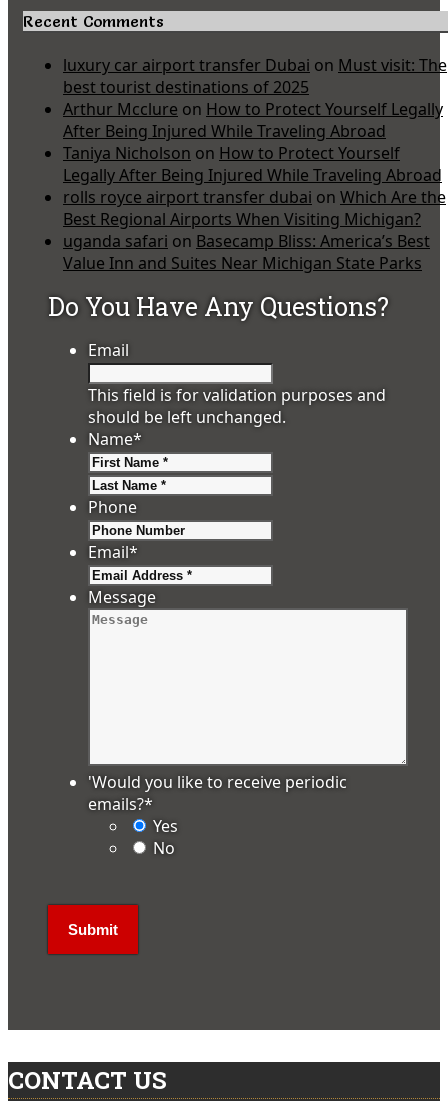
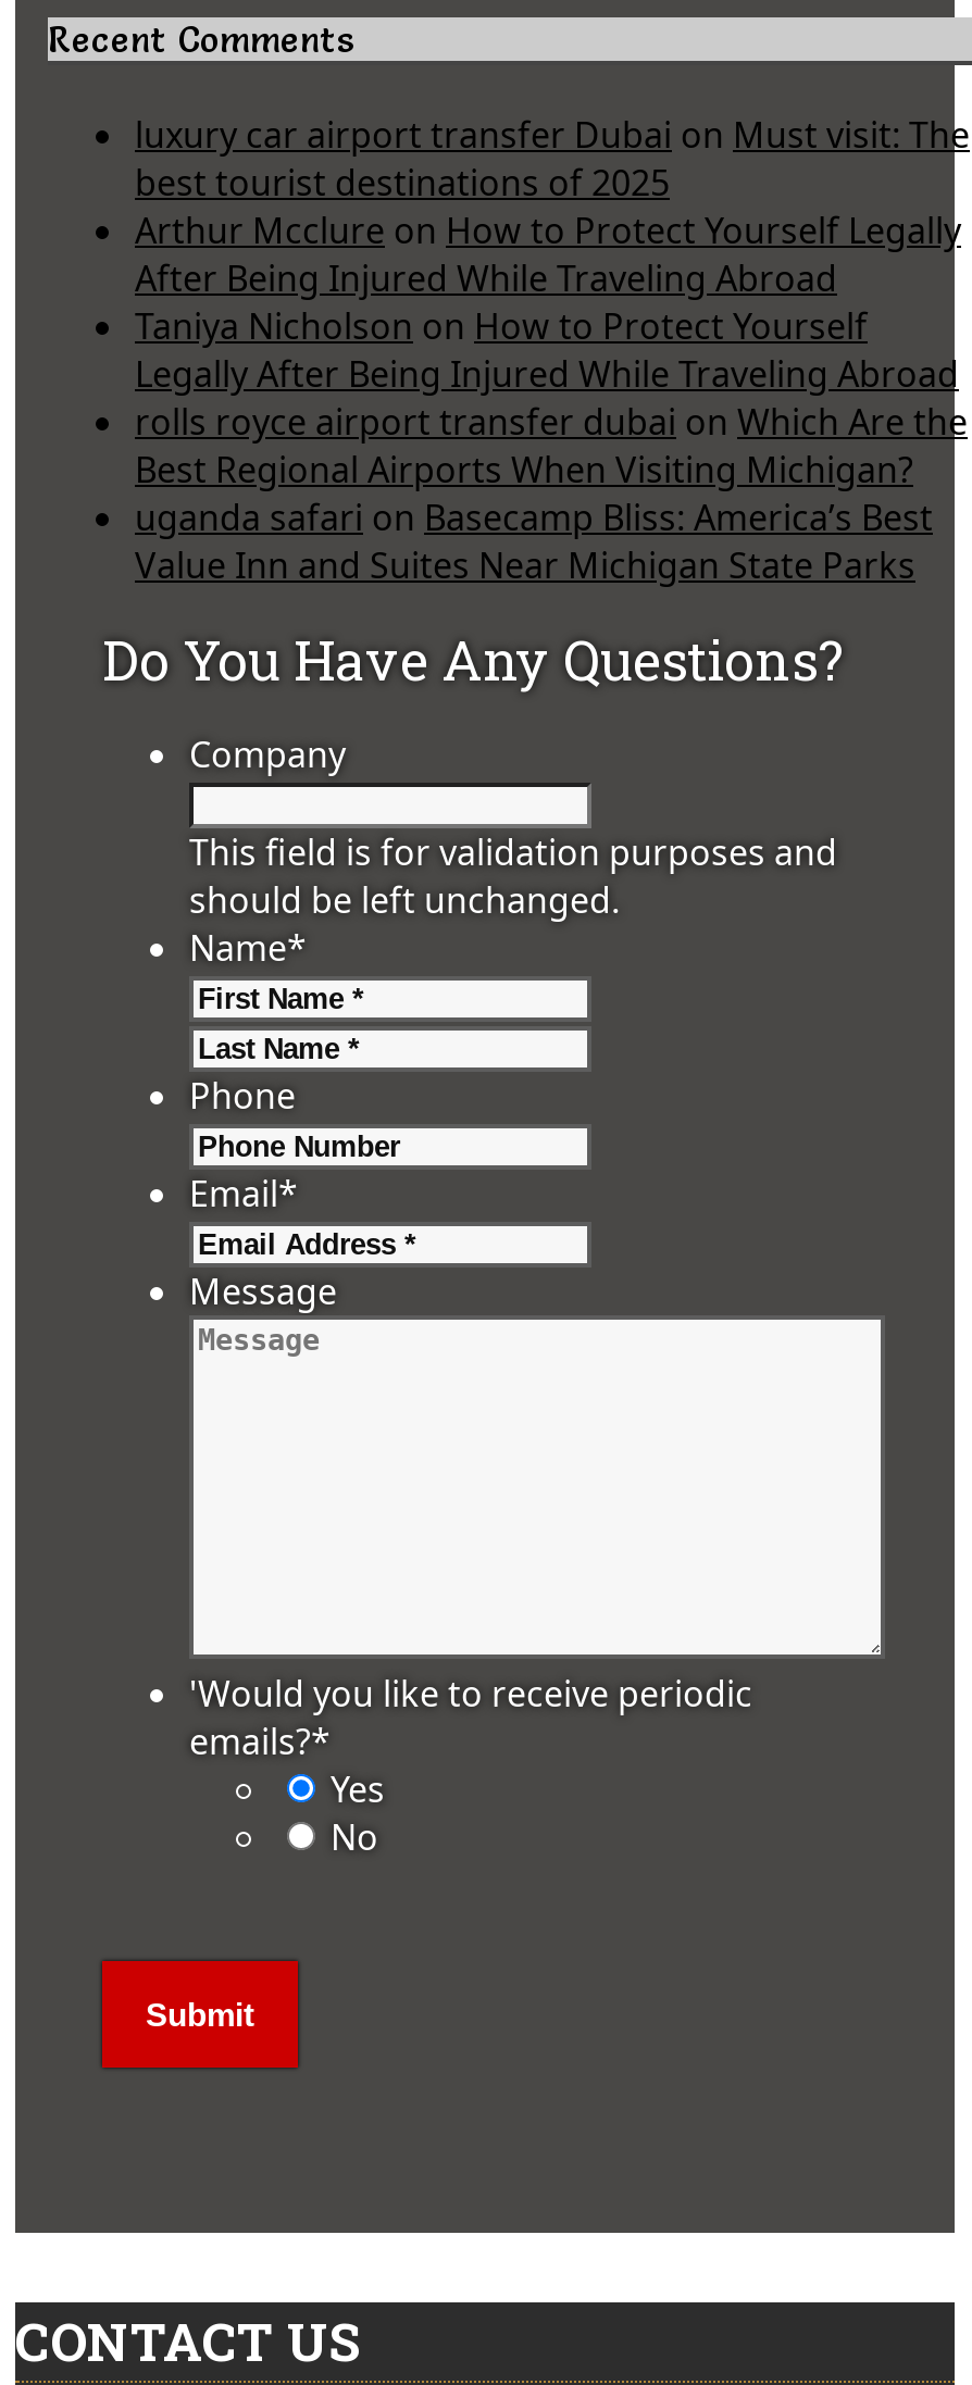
[88,339,129,361] Email -> [189,730,346,778] Company

